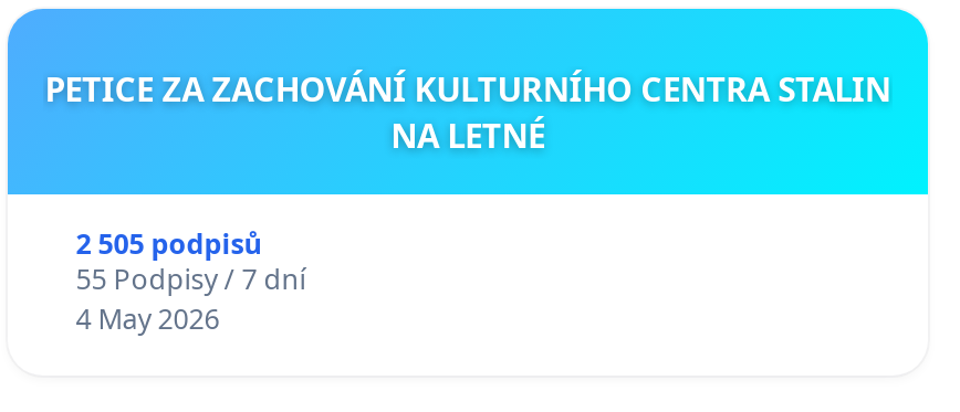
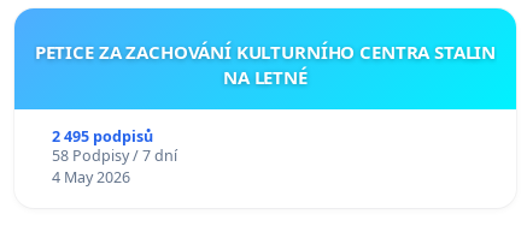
[76,225,262,263] 2 505 podpisů -> [52,127,153,147] 2 495 podpisů
[76,261,306,298] 55 Podpisy / 7 dní -> [52,146,177,166] 58 Podpisy / 7 dní

